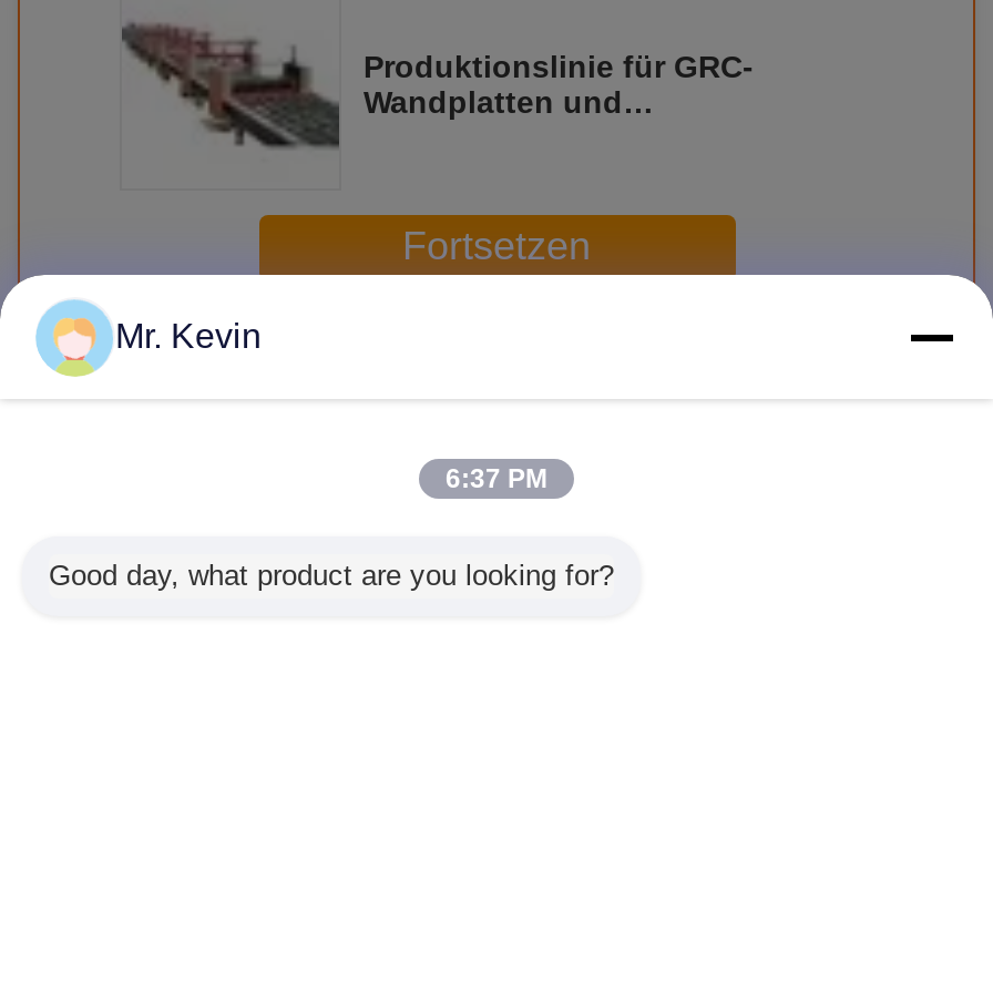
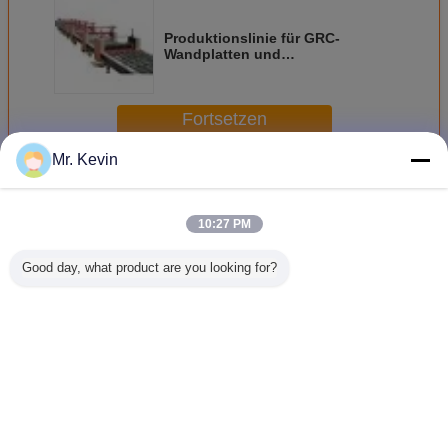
[446,463,547,494] 6:37 PM -> [197,217,250,231] 10:27 PM

